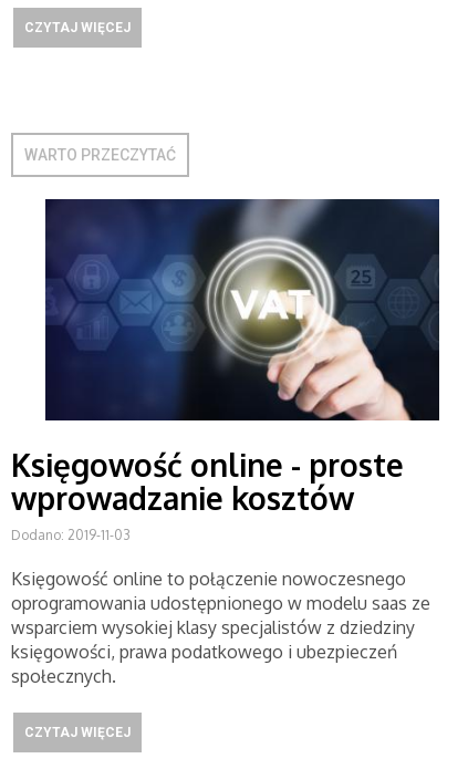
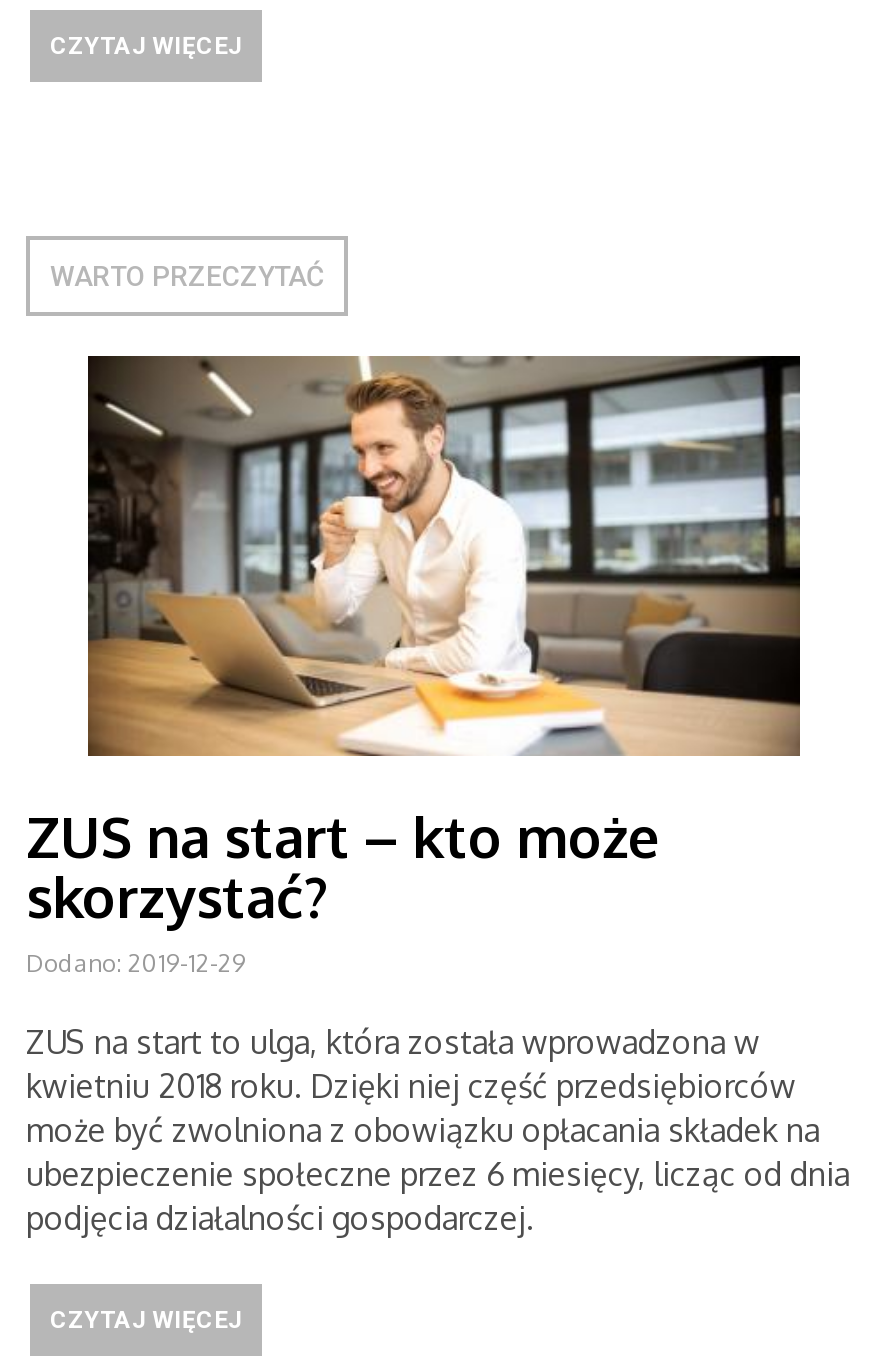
[11,198,440,543] [image] | Księgowość online - proste | wprowadzanie kosztów | Dodano: 2019-11-03 -> [26,354,802,978] [image] | ZUS na start – kto może | skorzystać? | Dodano: 2019-12-29
[11,568,430,687] Księgowość online to połączenie nowoczesnego | oprogramowania udostępnionego w modelu saas ze | wsparciem wysokiej klasy specjalistów z dziedziny | księgowości, prawa podatkowego i ubezpieczeń | społecznych. -> [26,1022,850,1238] ZUS na start to ulga, która została wprowadzona w | kwietniu 2018 roku. Dzięki niej część przedsiębiorców | może być zwolniona z obowiązku opłacania składek na | ubezpieczenie społeczne przez 6 miesięcy, licząc od dnia | podjęcia działalności gospodarczej.

